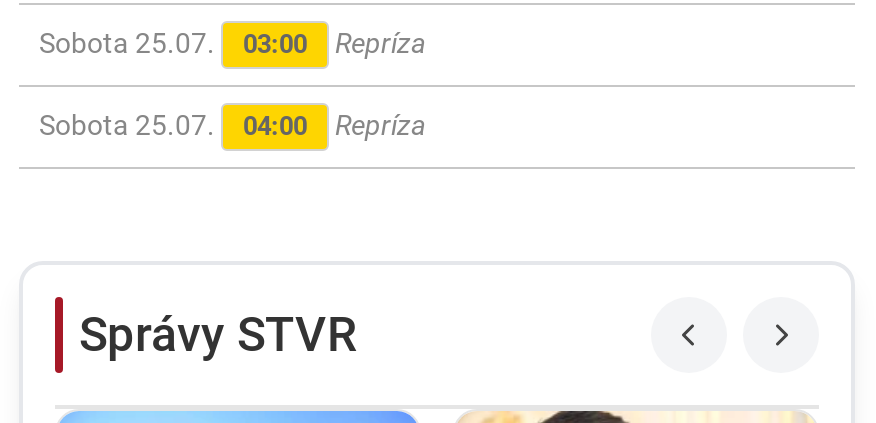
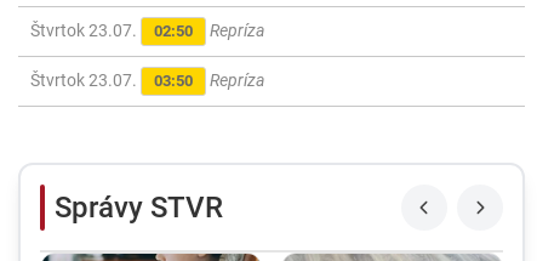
[39,27,307,59] Sobota 25.07. | 03:00 -> [30,21,193,40] Štvrtok 23.07. | 02:50
[39,109,307,141] Sobota 25.07. | 04:00 -> [30,71,193,90] Štvrtok 23.07. | 03:50

